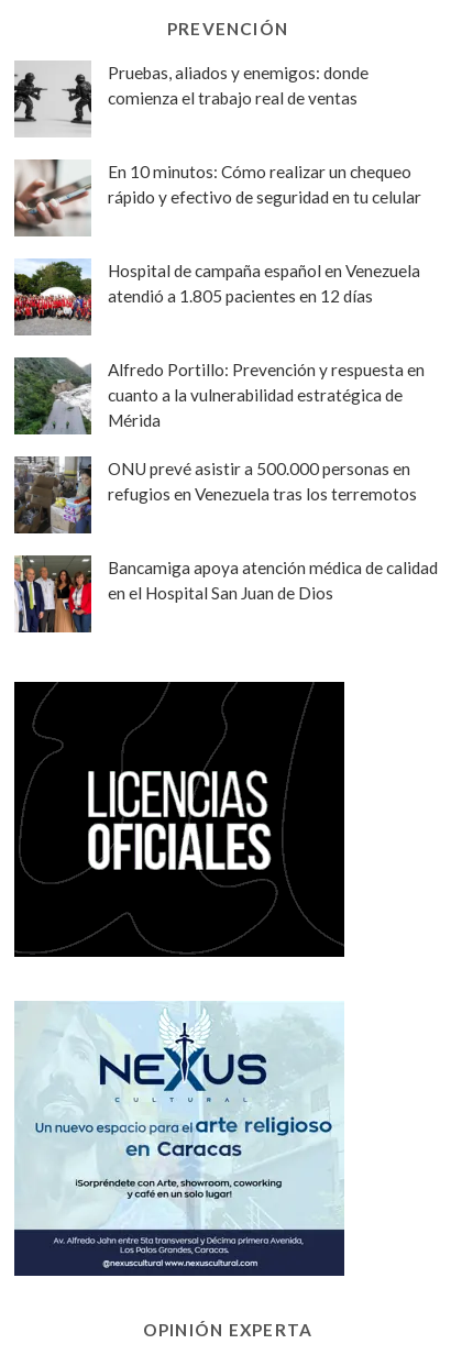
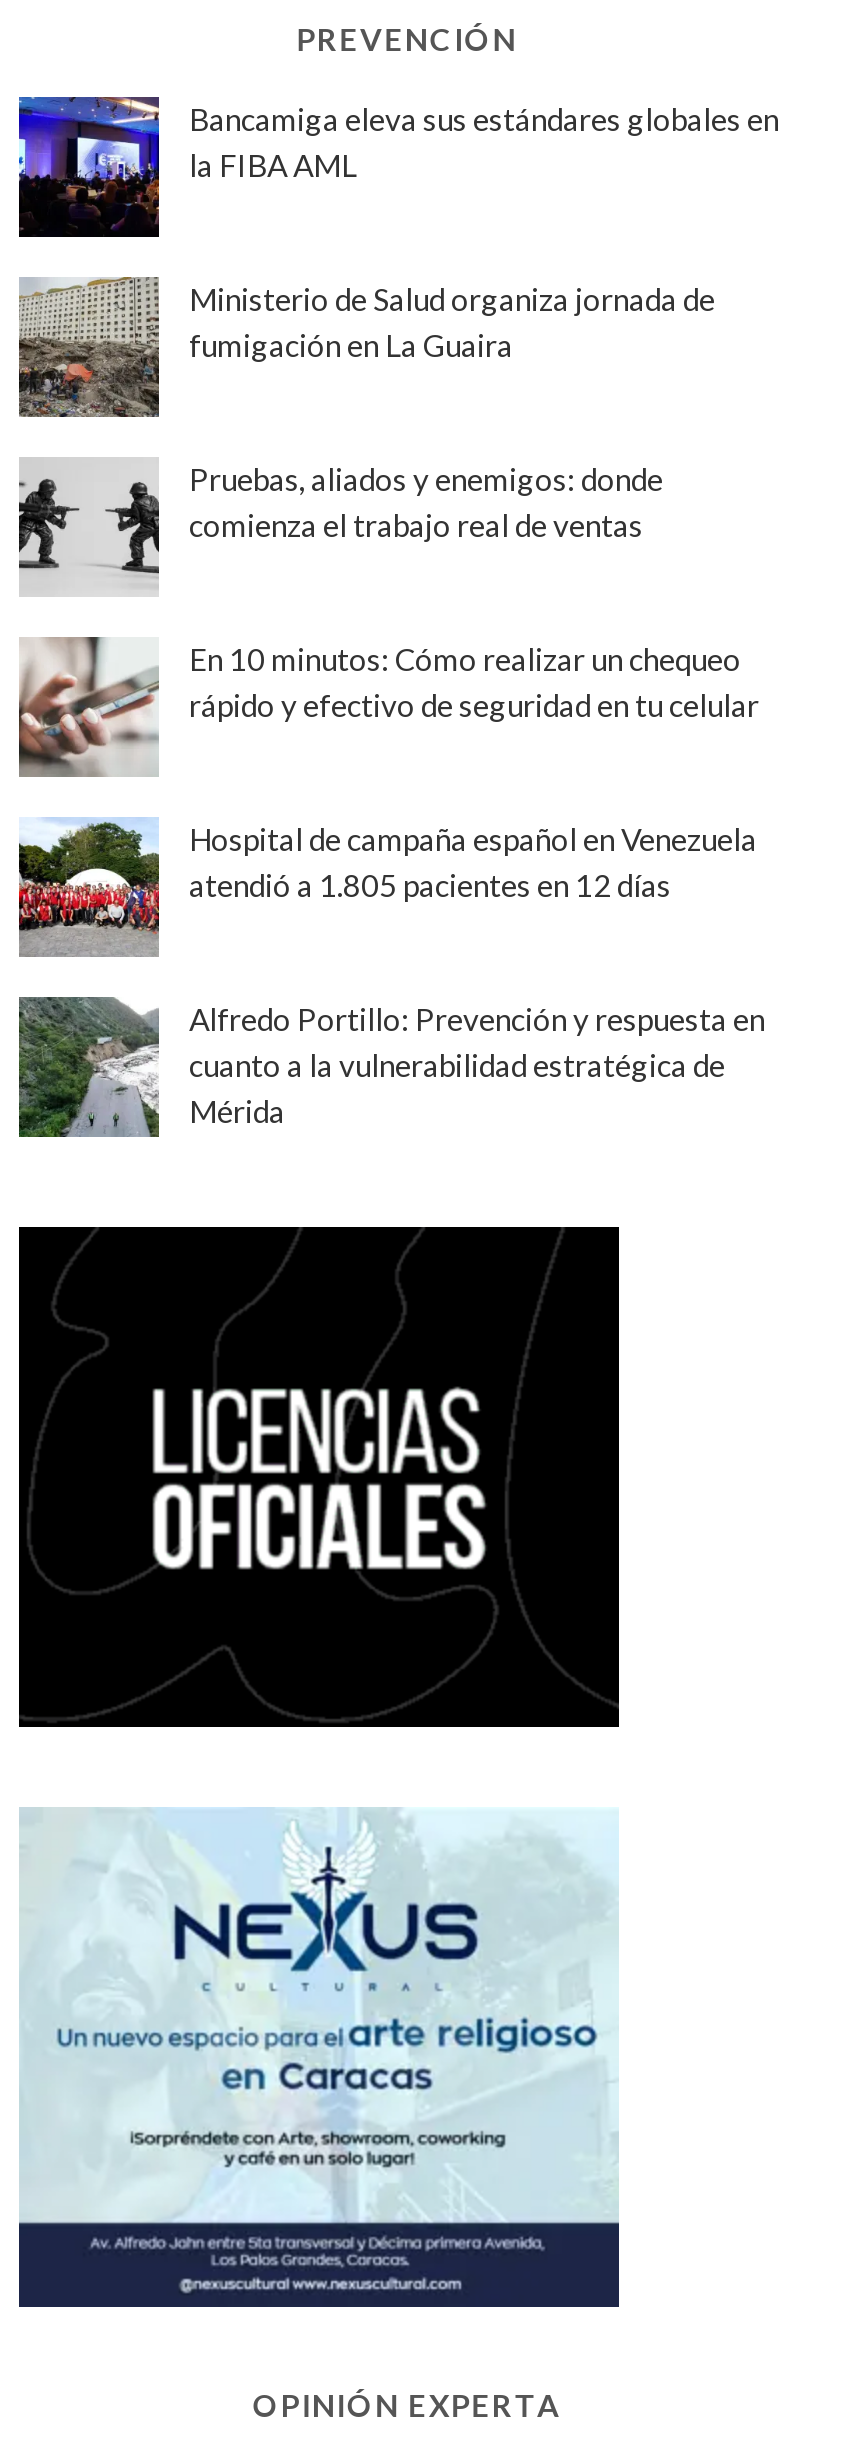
none -> [17,95,779,239] [image] | Bancamiga eleva sus estándares globales en | la FIBA AML
none -> [19,275,715,417] [image] | Ministerio de Salud organiza jornada de | fumigación en La Guaira
moved [12,62,425,430] -> [15,460,765,1128]: [image] | Pruebas, aliados y enemigos: donde | comienza el trabajo real de ventas | ... | cuanto a la vulnerabilidad estratégica de | Mérida
[13,455,417,533] [image] | ONU prevé asistir a 500.000 personas en | refugios en Venezuela tras los terremotos -> none
[13,554,438,634] [image] | Bancamiga apoya atención médica de calidad | en el Hospital San Juan de Dios -> none

